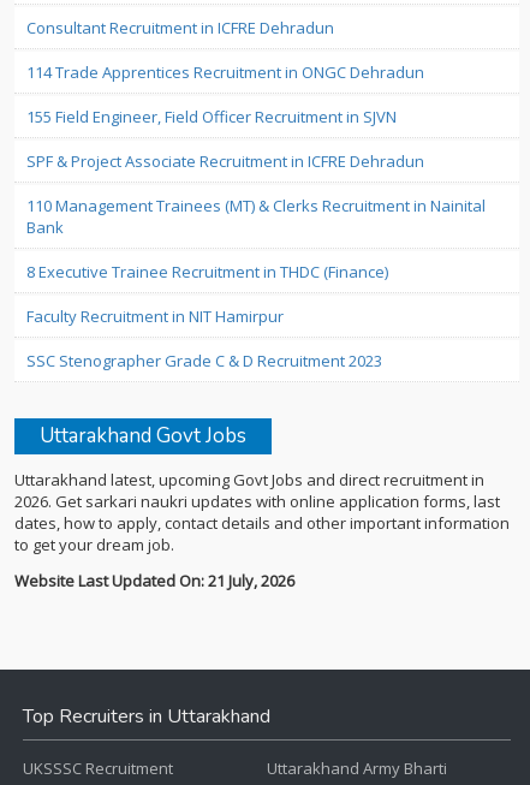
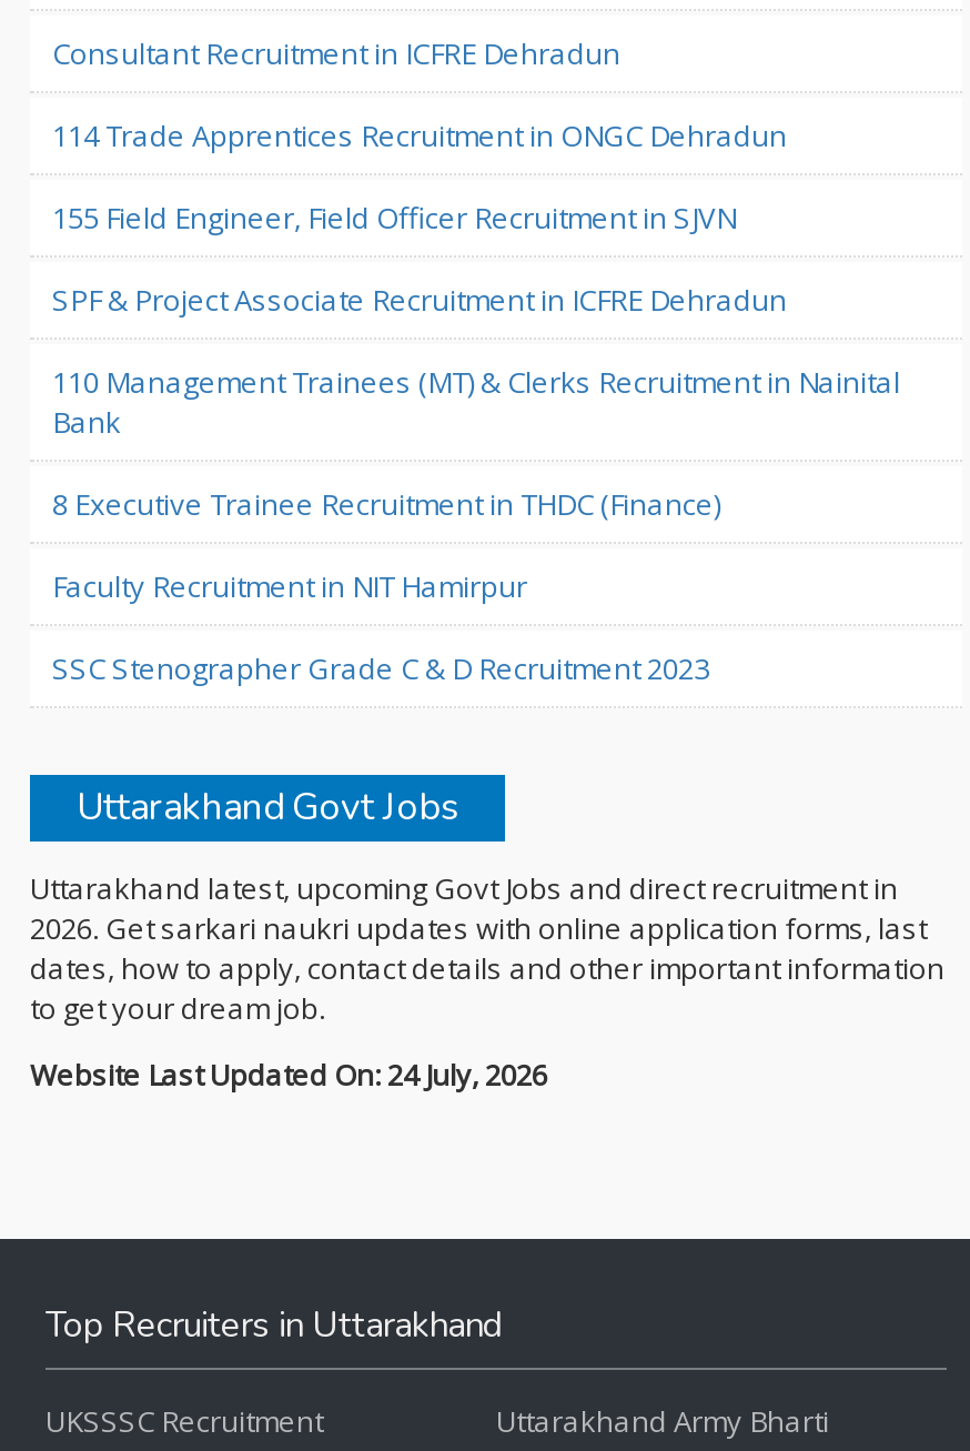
[14,570,294,591] Website Last Updated On: 21 July, 2026 -> [30,1055,547,1095] Website Last Updated On: 24 July, 2026

